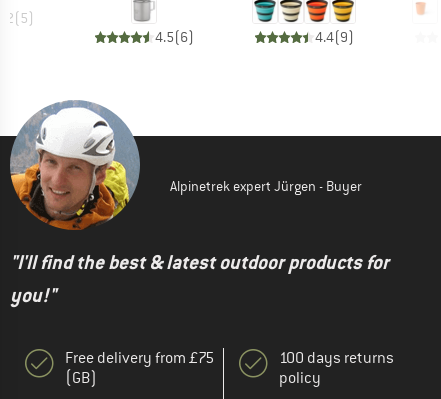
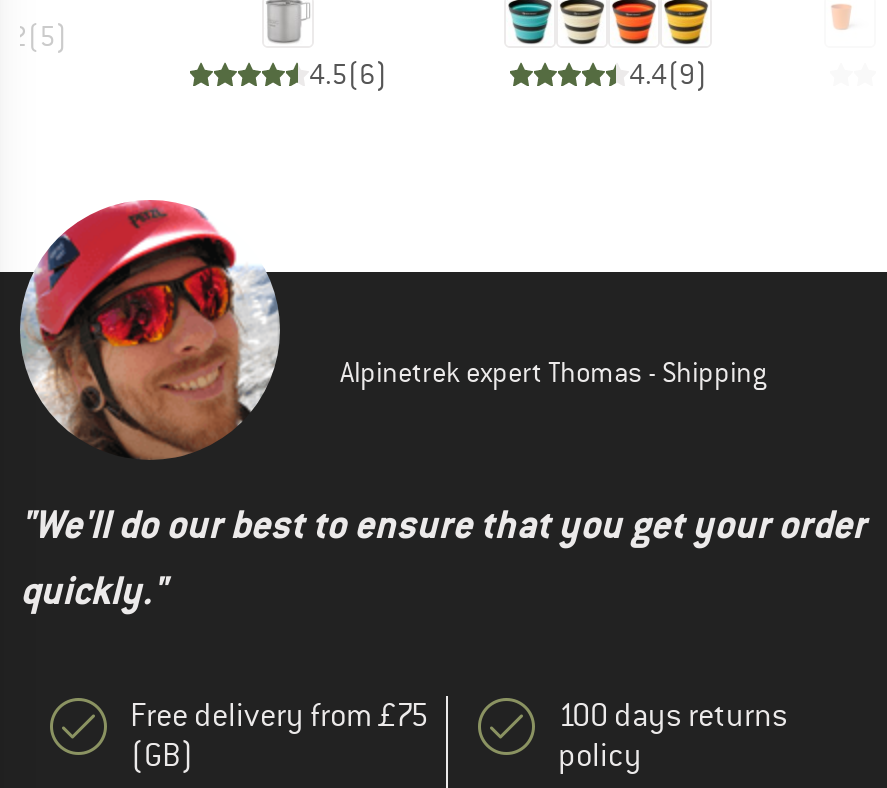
[10,100,389,308] [image] | "I'll find the best & latest outdoor products for | you!" -> [20,200,866,617] [image] | "We'll do our best to ensure that you get your order | quickly."
[170,177,362,195] Alpinetrek expert Jürgen - Buyer -> [340,355,766,391] Alpinetrek expert Thomas - Shipping

